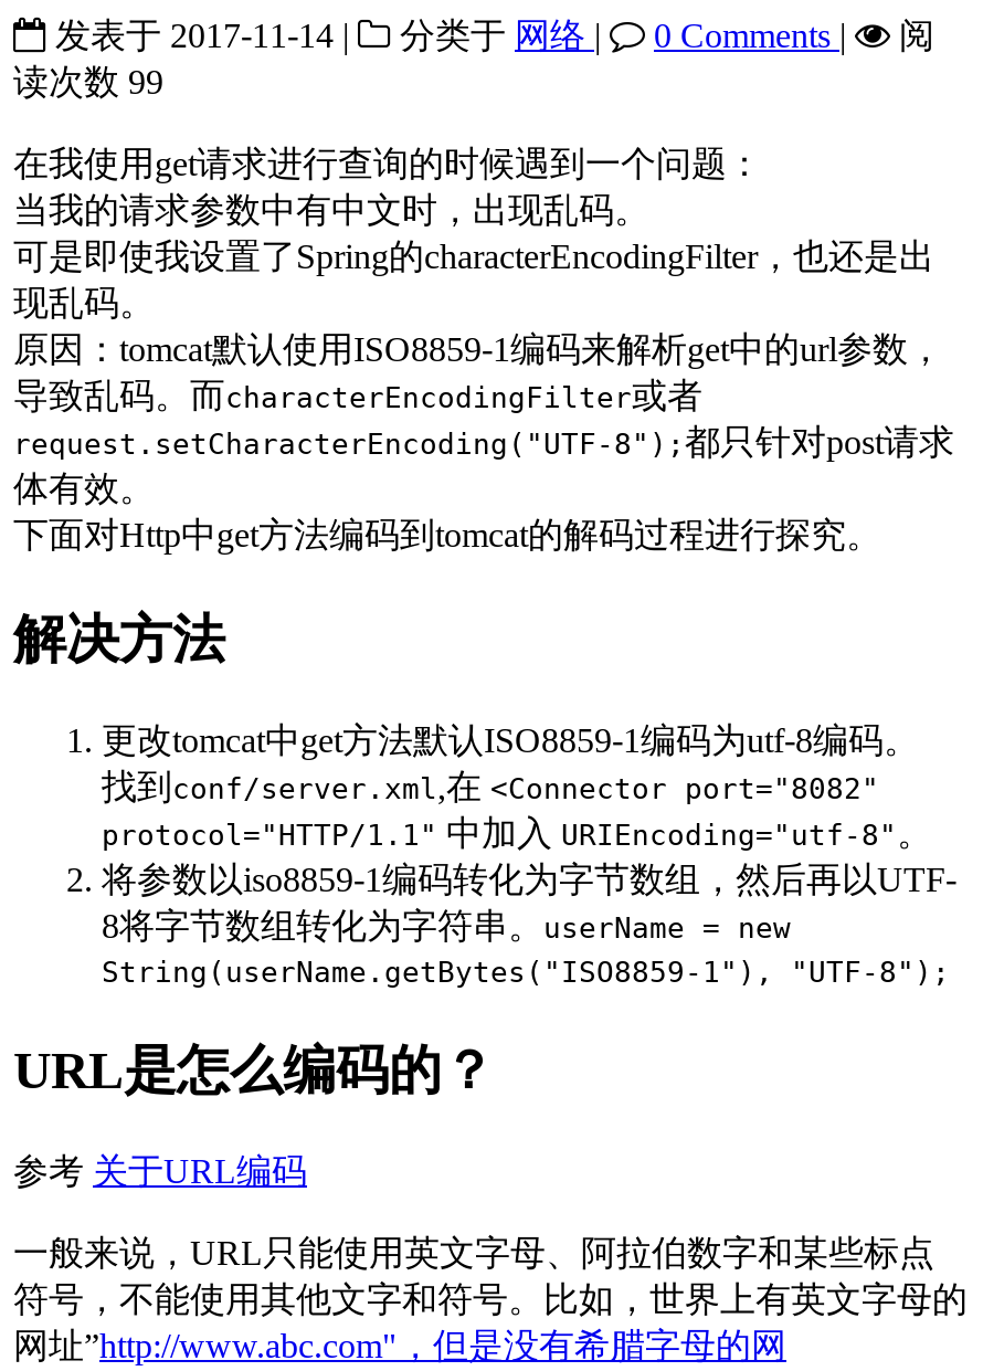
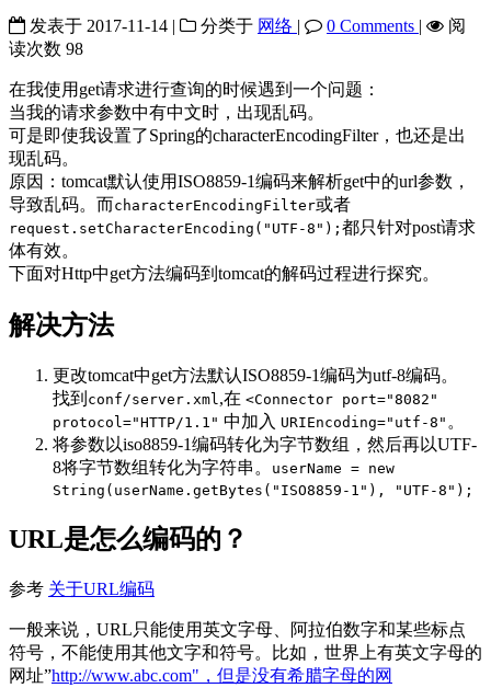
[13,63,163,101] 读次数99 -> [9,40,83,58] 读次数98

